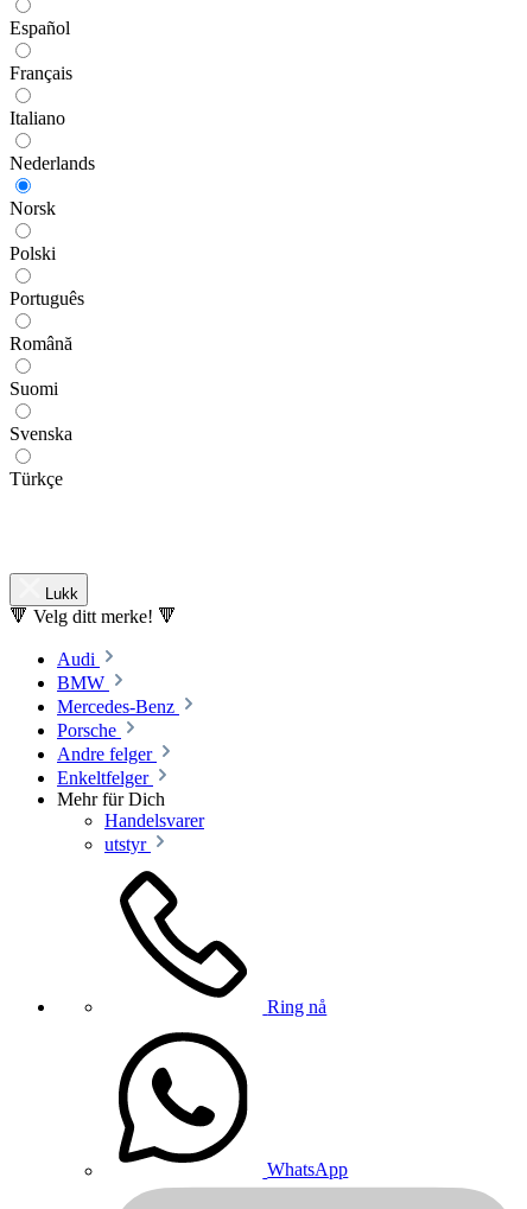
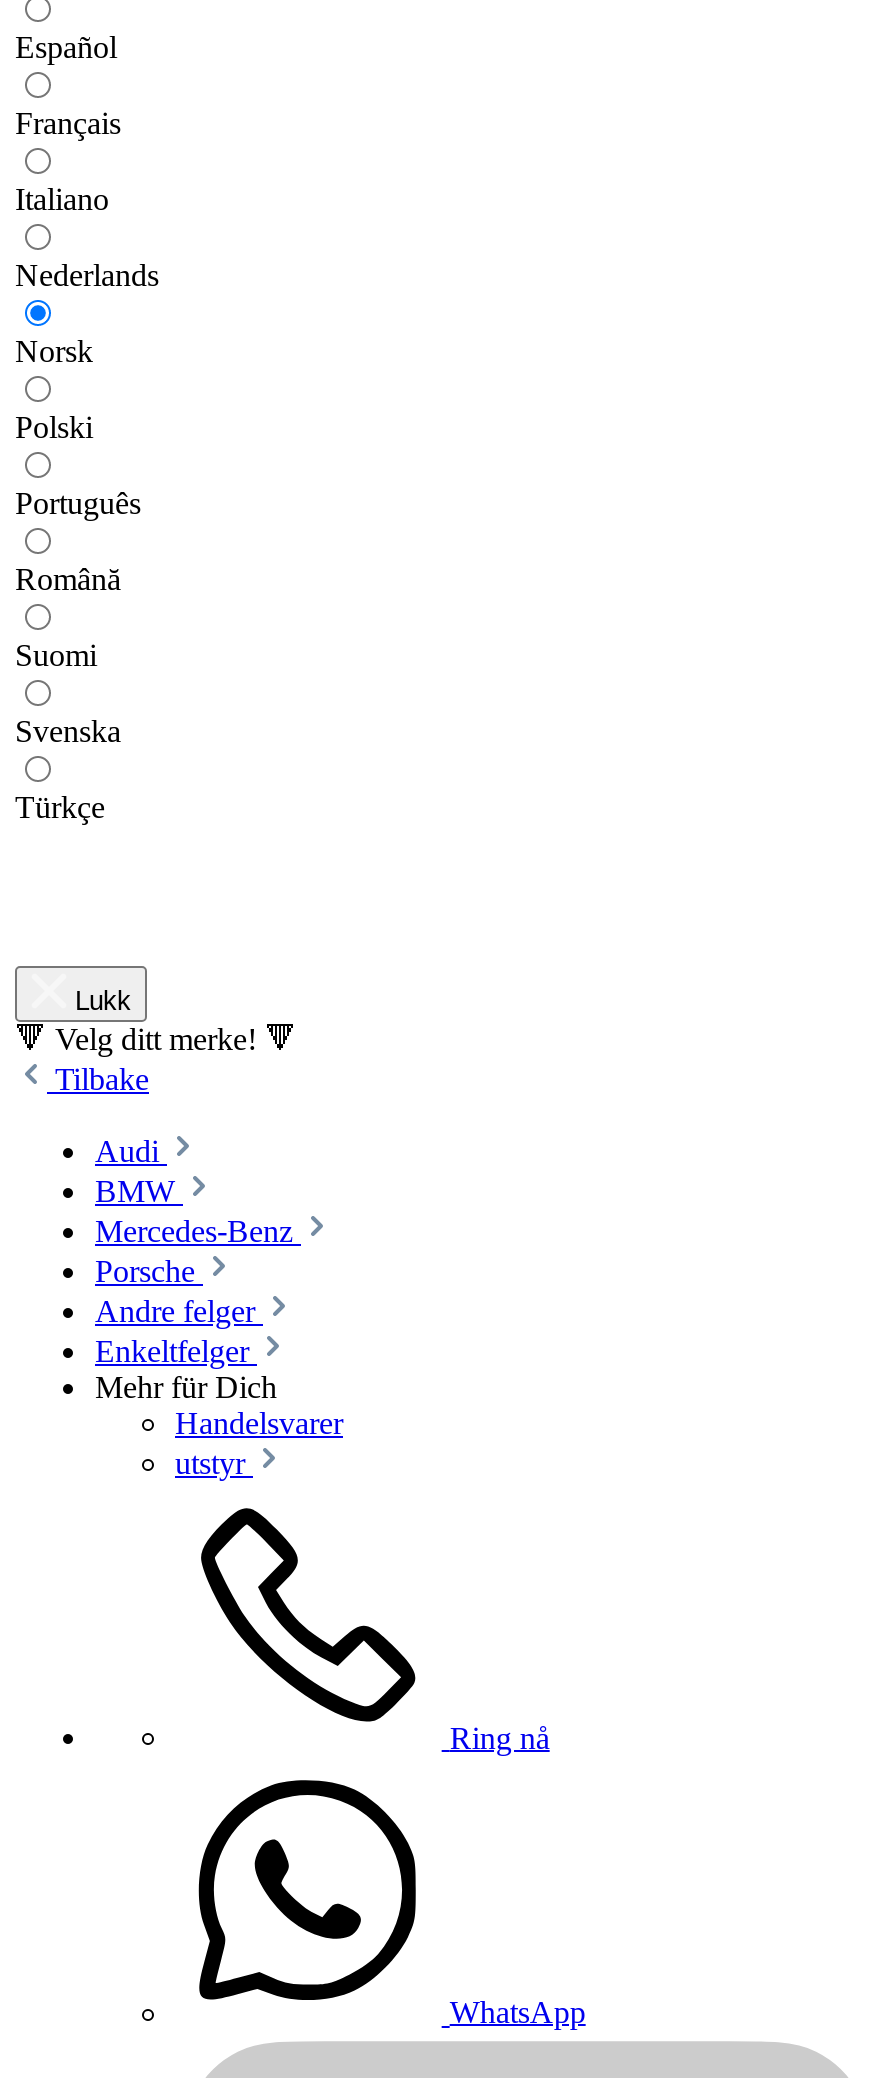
none -> [55,1062,149,1096] Tilbake

